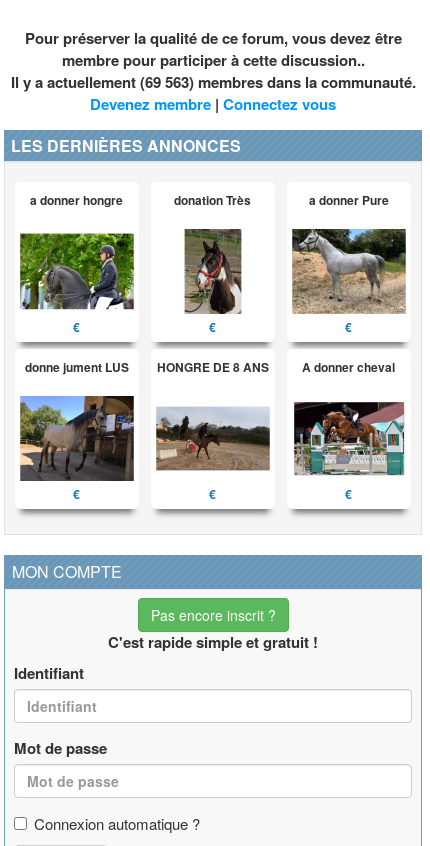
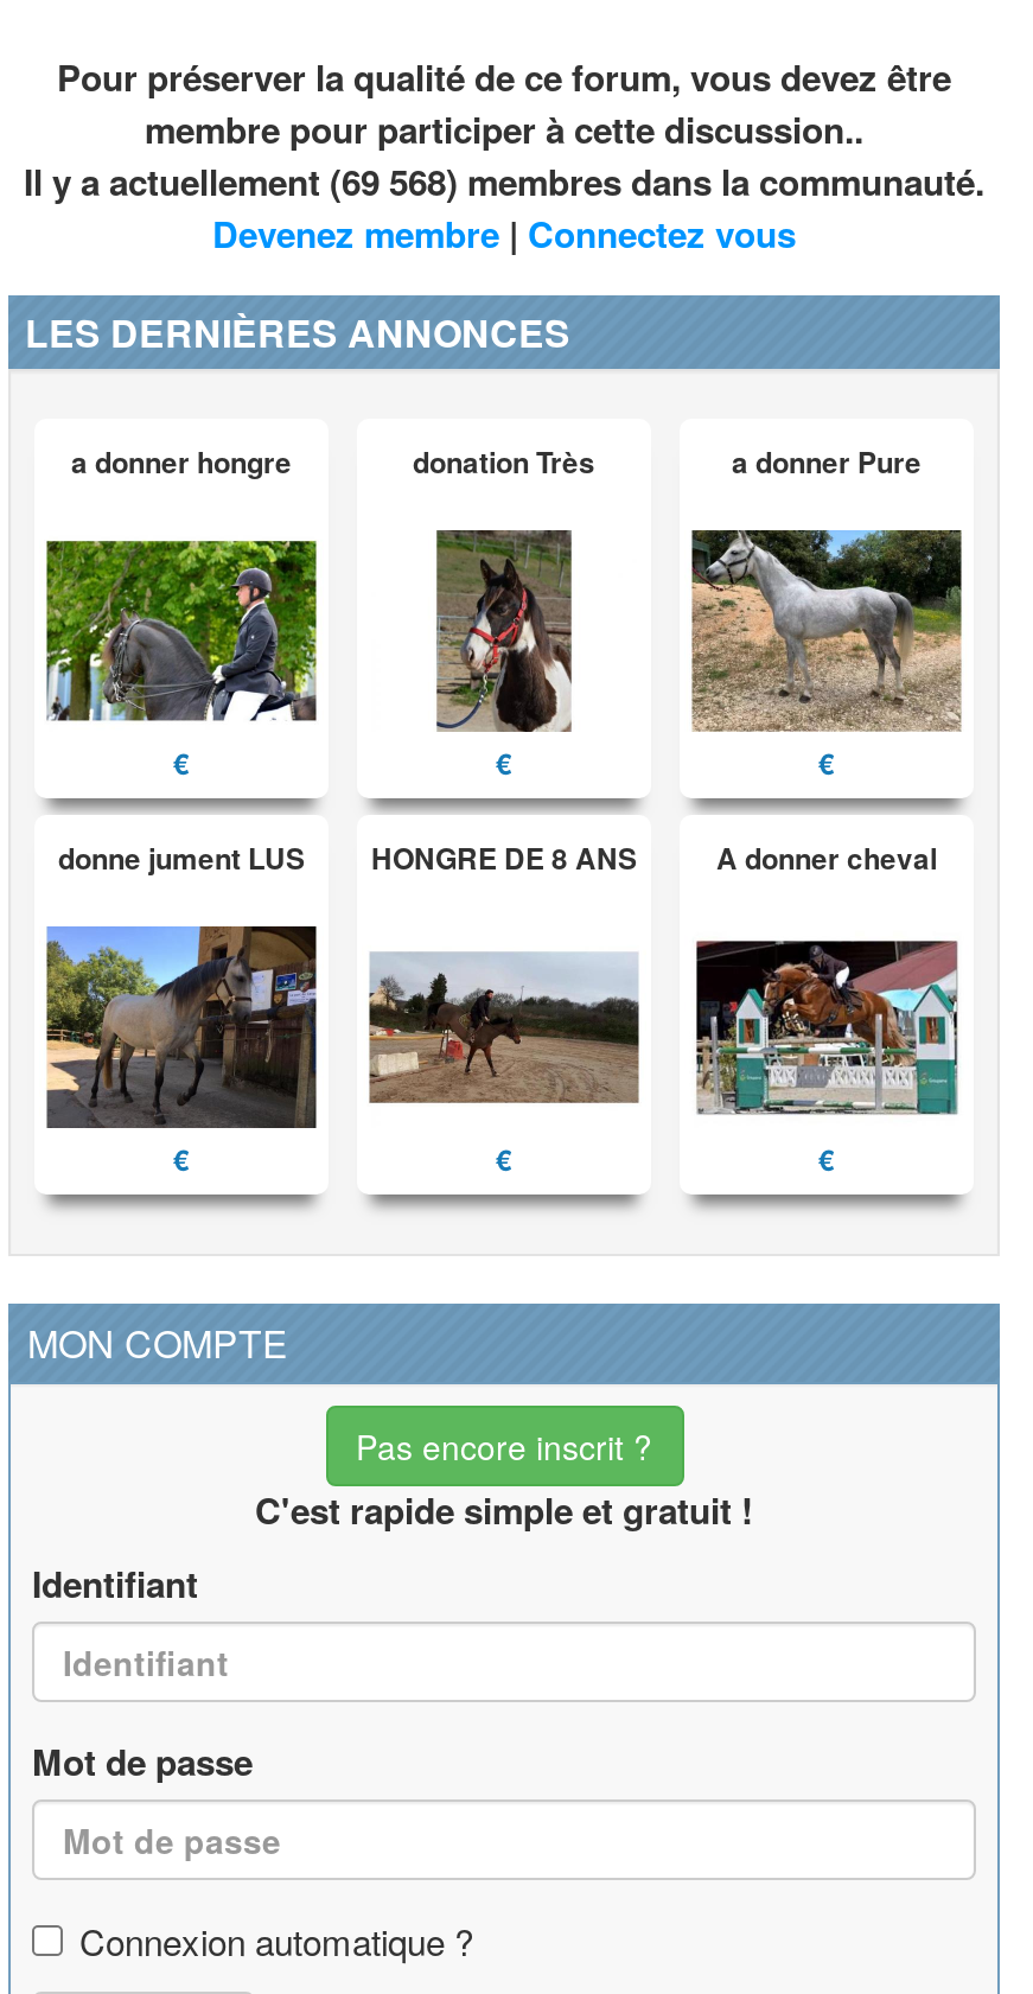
[10,71,415,93] Il y a actuellement (69 563) membres dans la communauté. -> [24,155,984,208] Il y a actuellement (69 568) membres dans la communauté.

